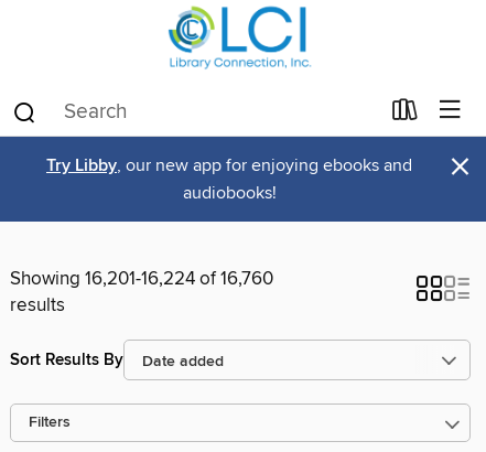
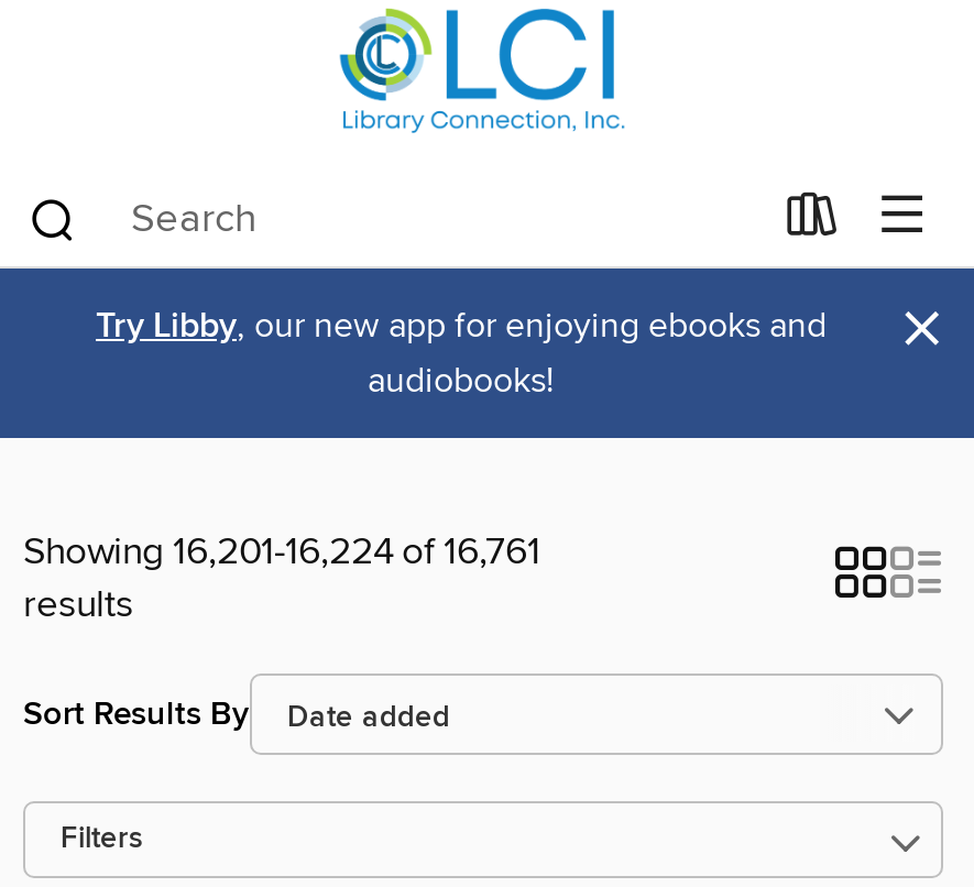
[10,267,273,291] Showing 16,201-16,224 of 16,760 -> [23,528,540,577] Showing 16,201-16,224 of 16,761

